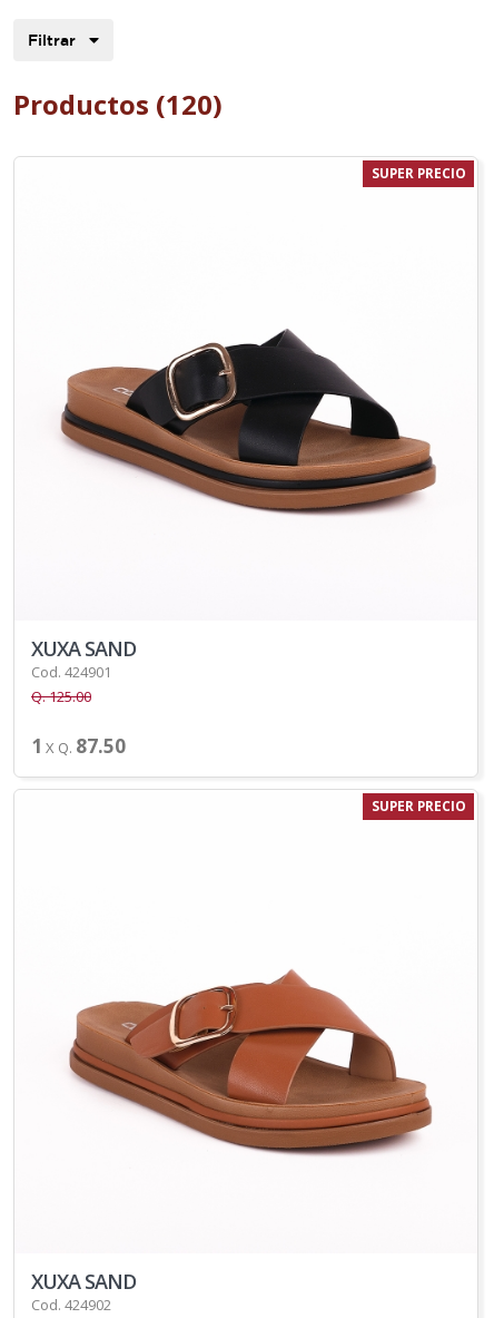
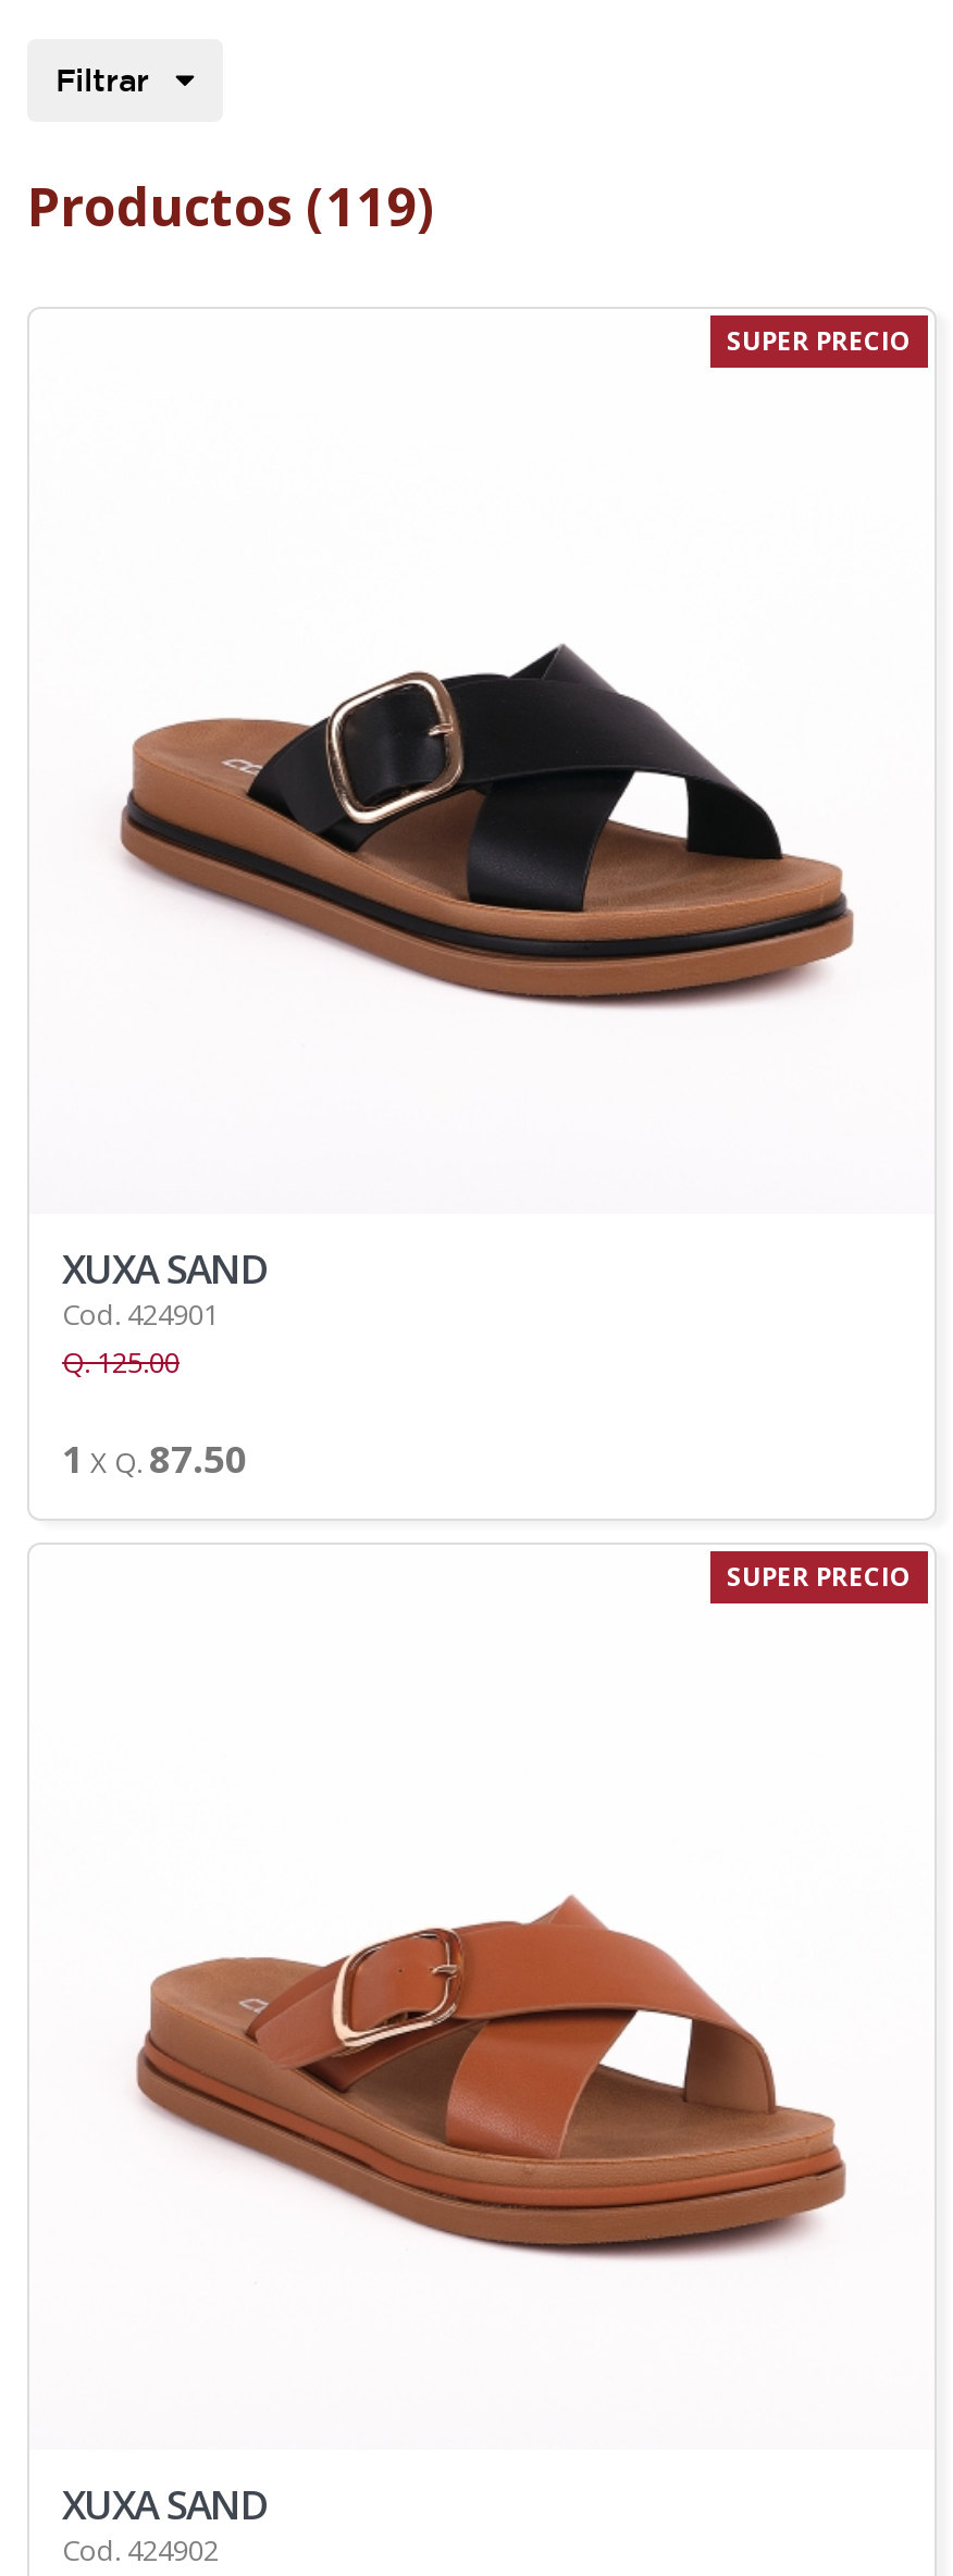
[13,86,223,123] Productos (120) -> [27,170,436,242] Productos (119)

